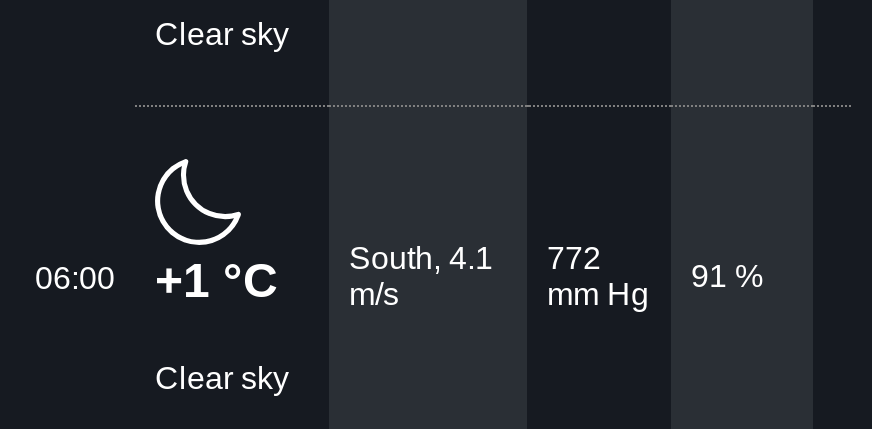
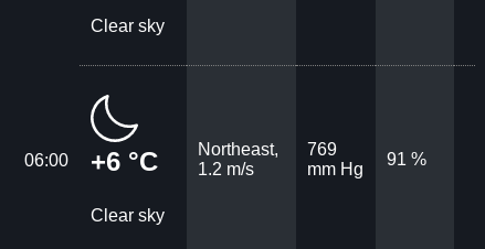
[349,241,493,311] South, 4.1 | m/s -> [198,140,278,178] Northeast, | 1.2 m/s
[547,241,601,275] 772 -> [307,140,337,158] 769
[35,253,277,307] 06:00 +1 °C -> [24,146,158,176] 06:00 +6 °C

